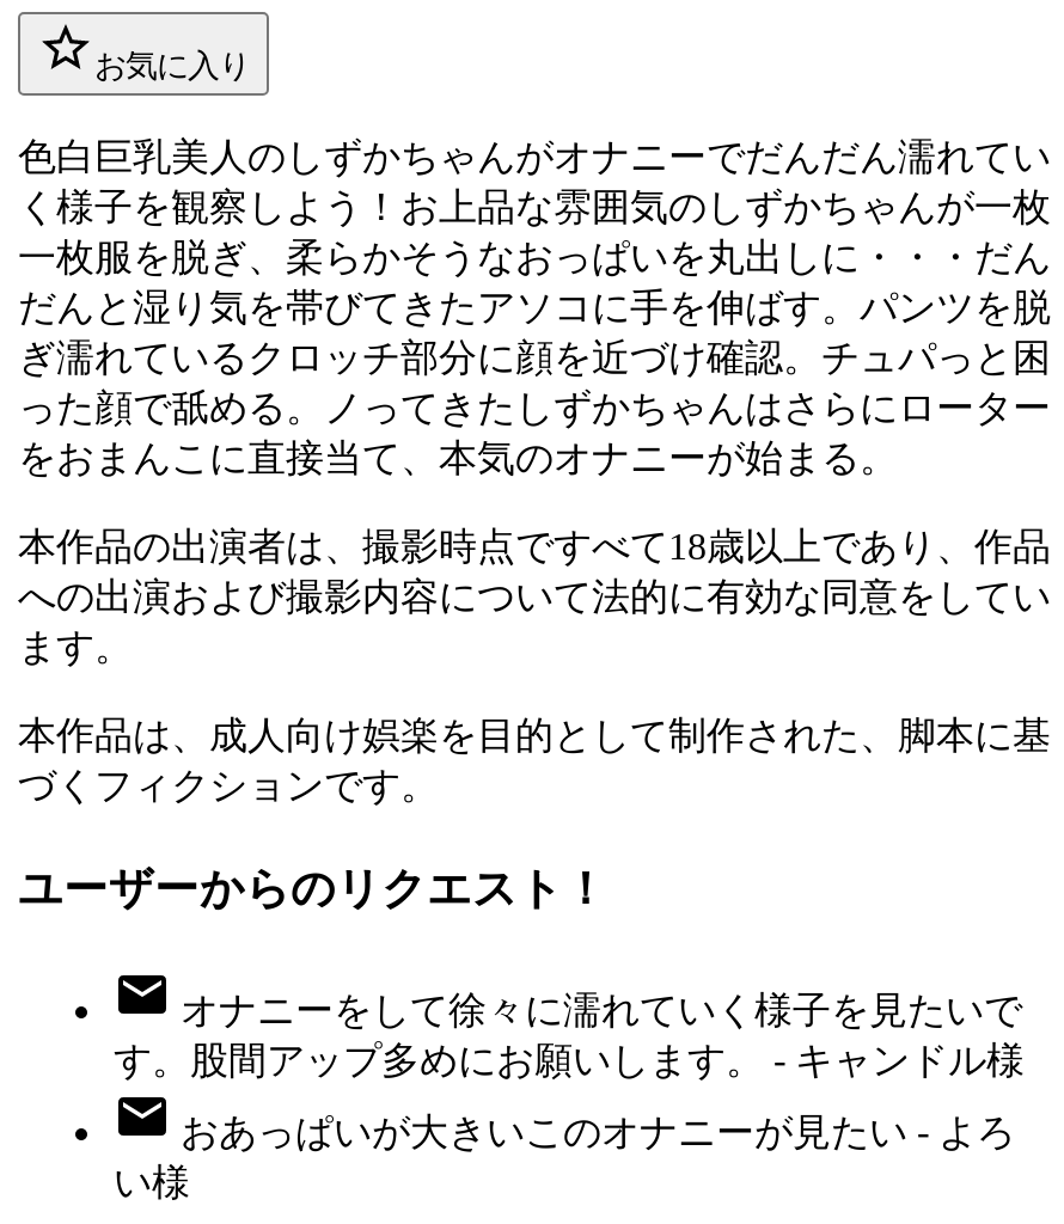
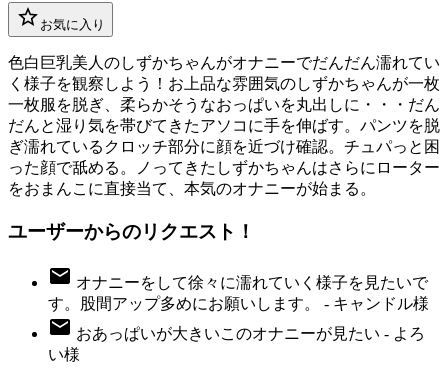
[18,527,1051,807] 本作品の出演者は、撮影時点ですべて18歳以上であり、作品 | への出演および撮影内容について法的に有効な同意をしてい | ます。 | 本作品は、成人向け娯楽を目的として制作された、脚本に基 | づくフィクションです。 -> none

